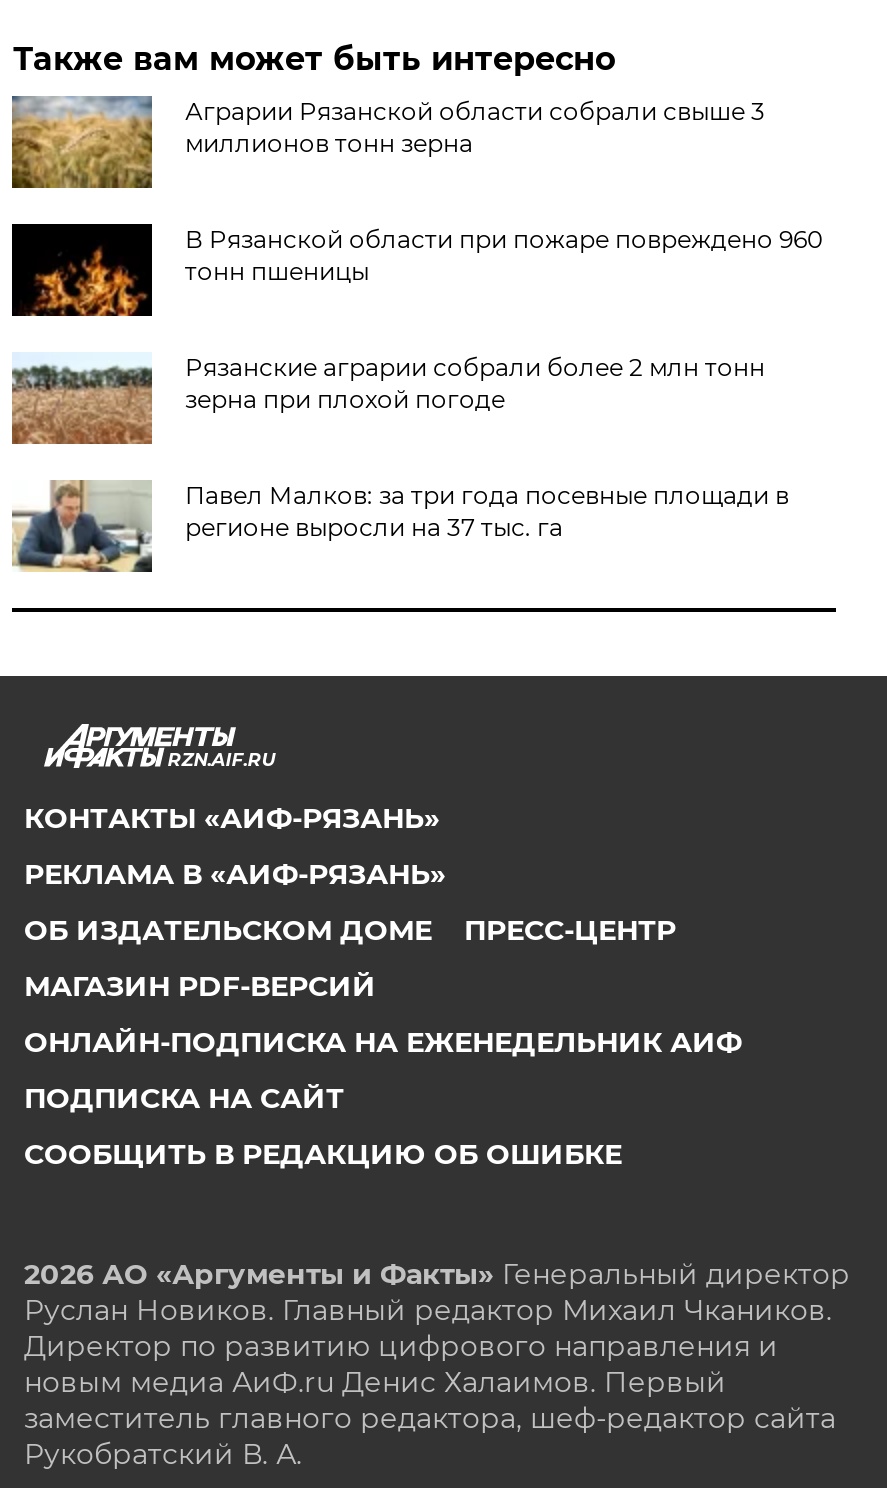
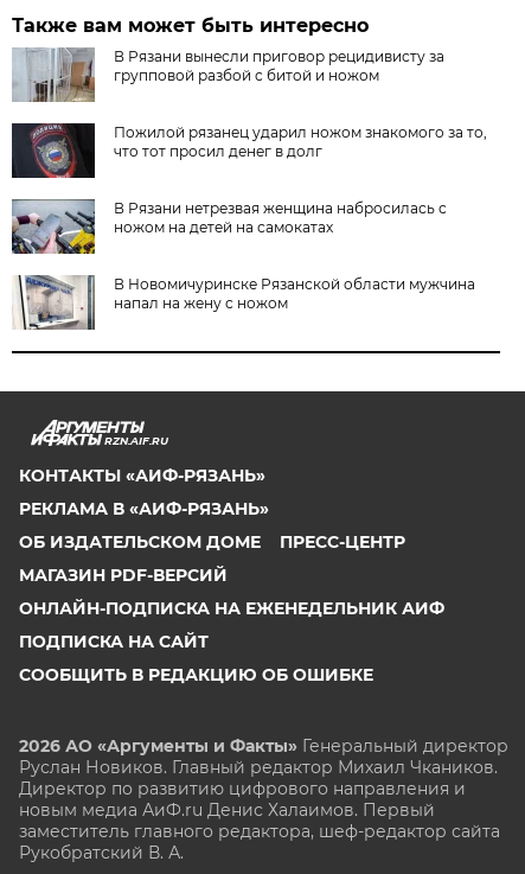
[10,96,765,190] [image] | Аграрии Рязанской области собрали свыше 3 | миллионов тонн зерна -> [12,47,445,103] [image] | В Рязани вынесли приговор рецидивисту за | групповой разбой с битой и ножом
[12,222,823,318] [image] | В Рязанской области при пожаре повреждено 960 | тонн пшеницы -> [12,122,488,179] [image] | Пожилой рязанец ударил ножом знакомого за то, | что тот просил денег в долг
[10,352,765,446] [image] | Рязанские аграрии собрали более 2 млн тонн | зерна при плохой погоде -> [11,198,447,255] [image] | В Рязани нетрезвая женщина набросилась с | ножом на детей на самокатах
[12,480,789,572] [image] | Павел Малков: за три года посевные площади в | регионе выросли на 37 тыс. га -> [13,274,476,331] [image] | В Новомичуринске Рязанской области мужчина | напал на жену с ножом

